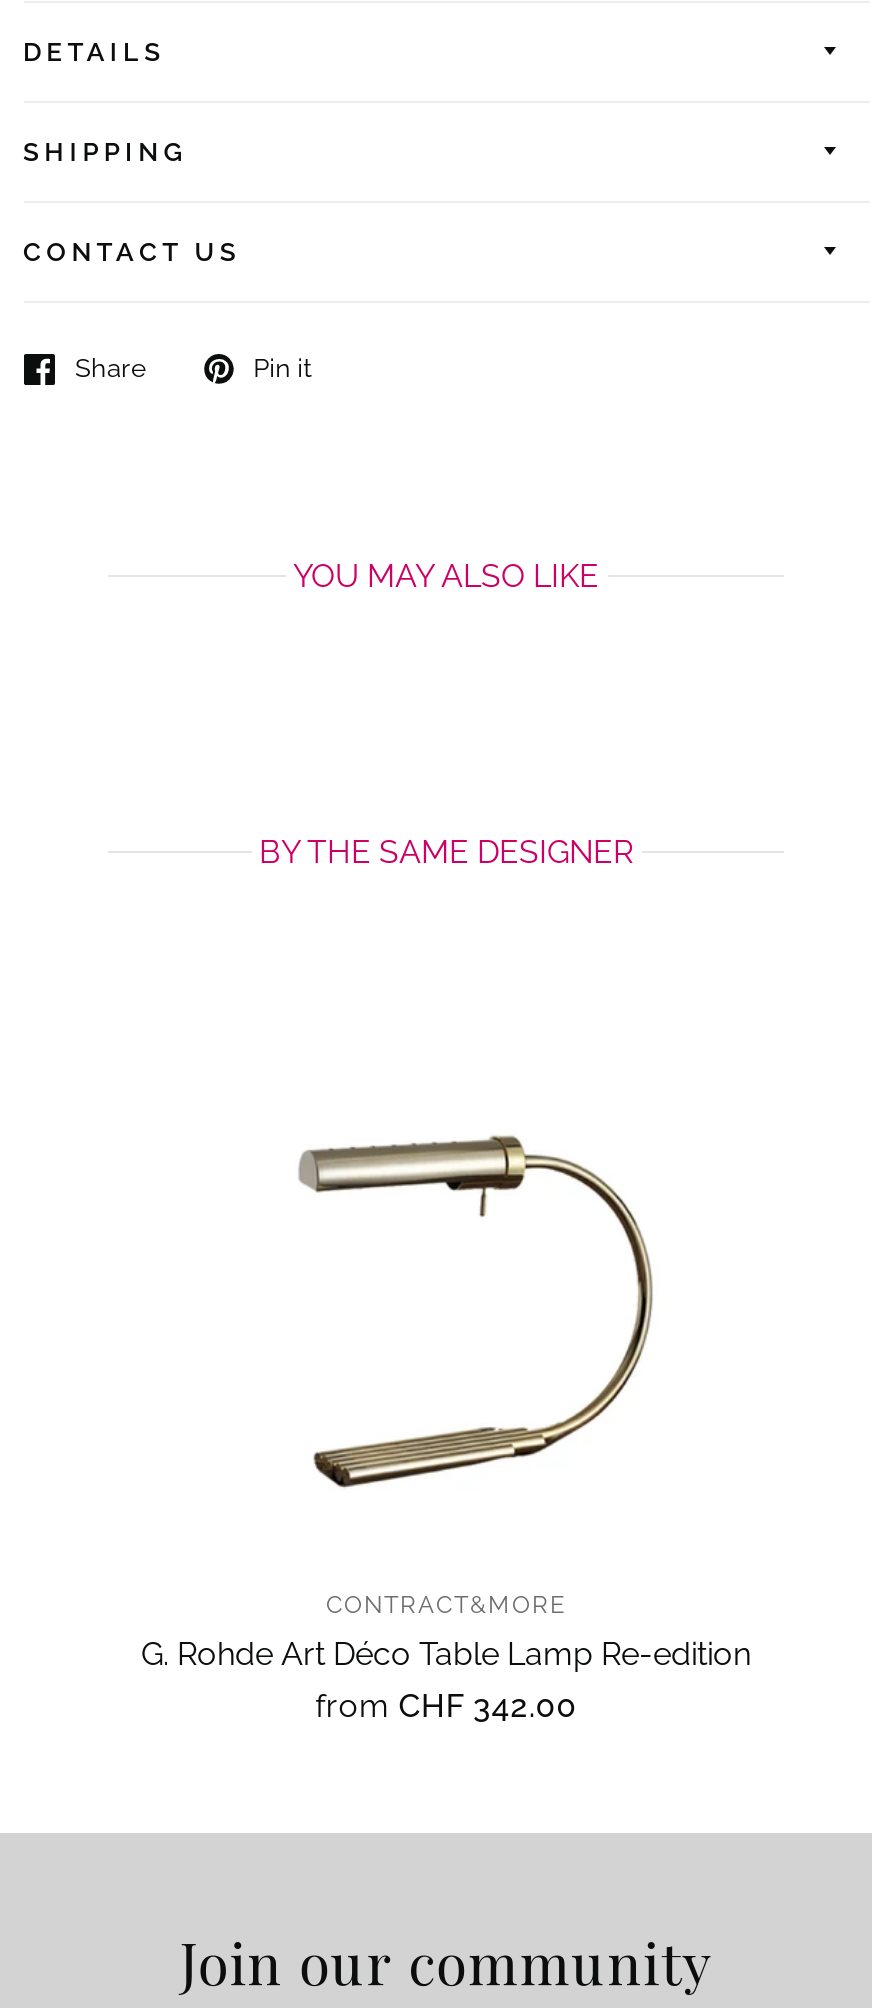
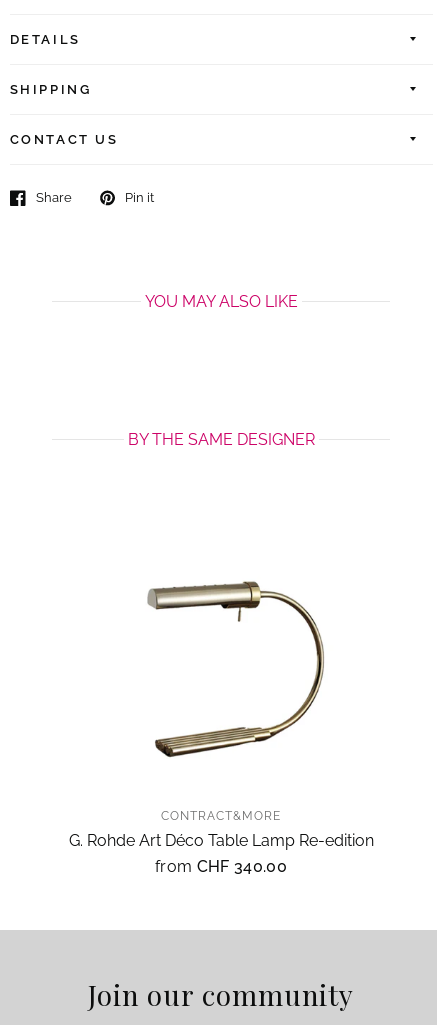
[315,1687,577,1725] from CHF 342.00 -> [155,857,287,876] from CHF 340.00

